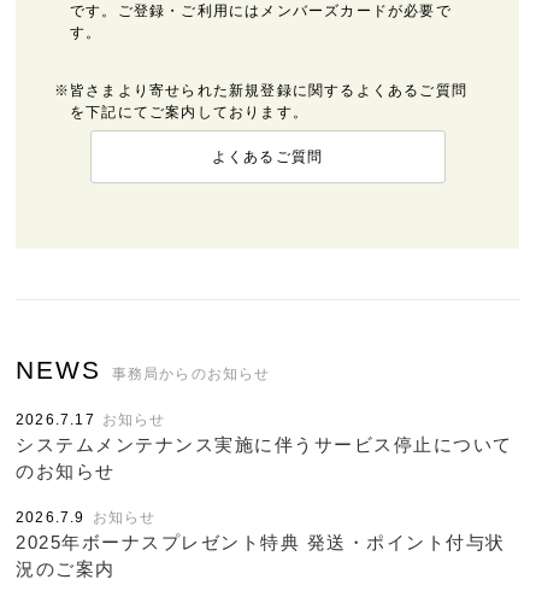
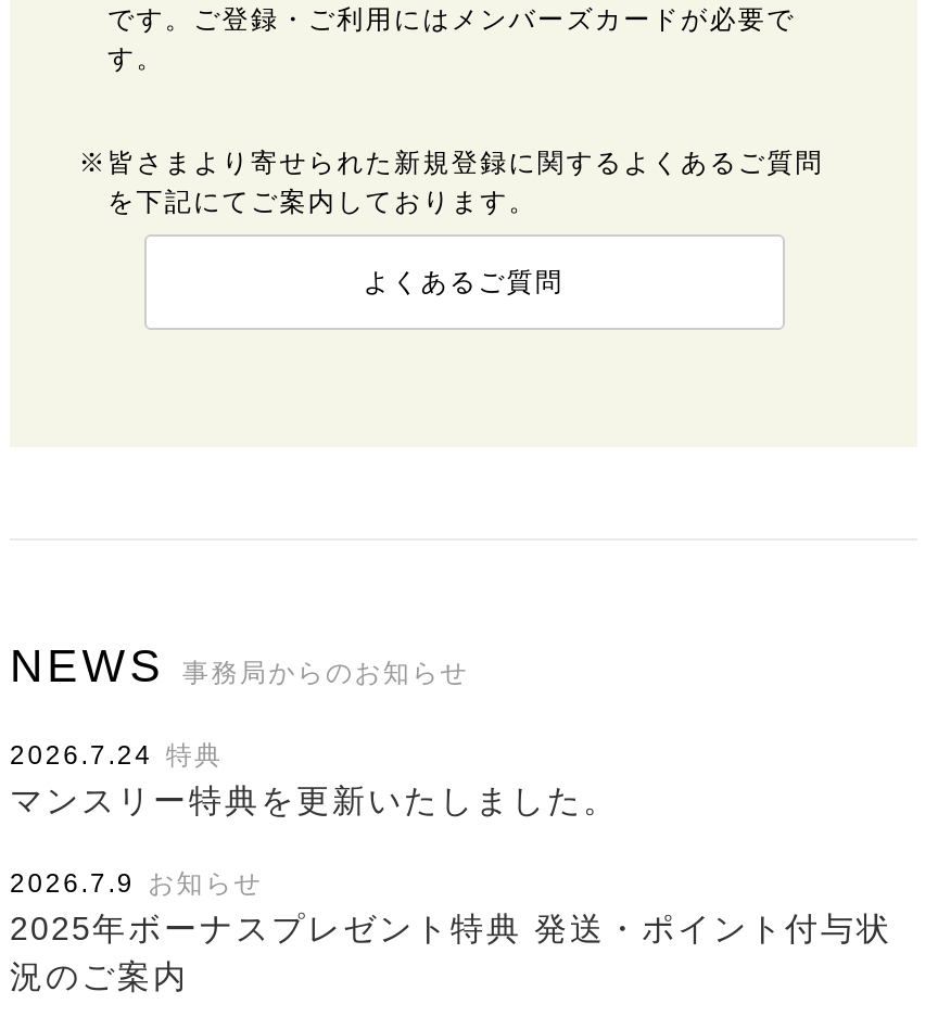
[16,411,513,481] 2026.7.17 お知らせ | システムメンテナンス実施に伴うサービス停止について | のお知らせ -> [10,740,619,818] 2026.7.24 特典 | マンスリー特典を更新いたしました。

